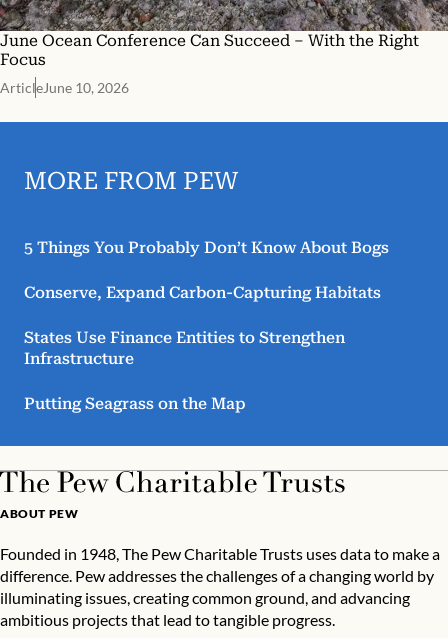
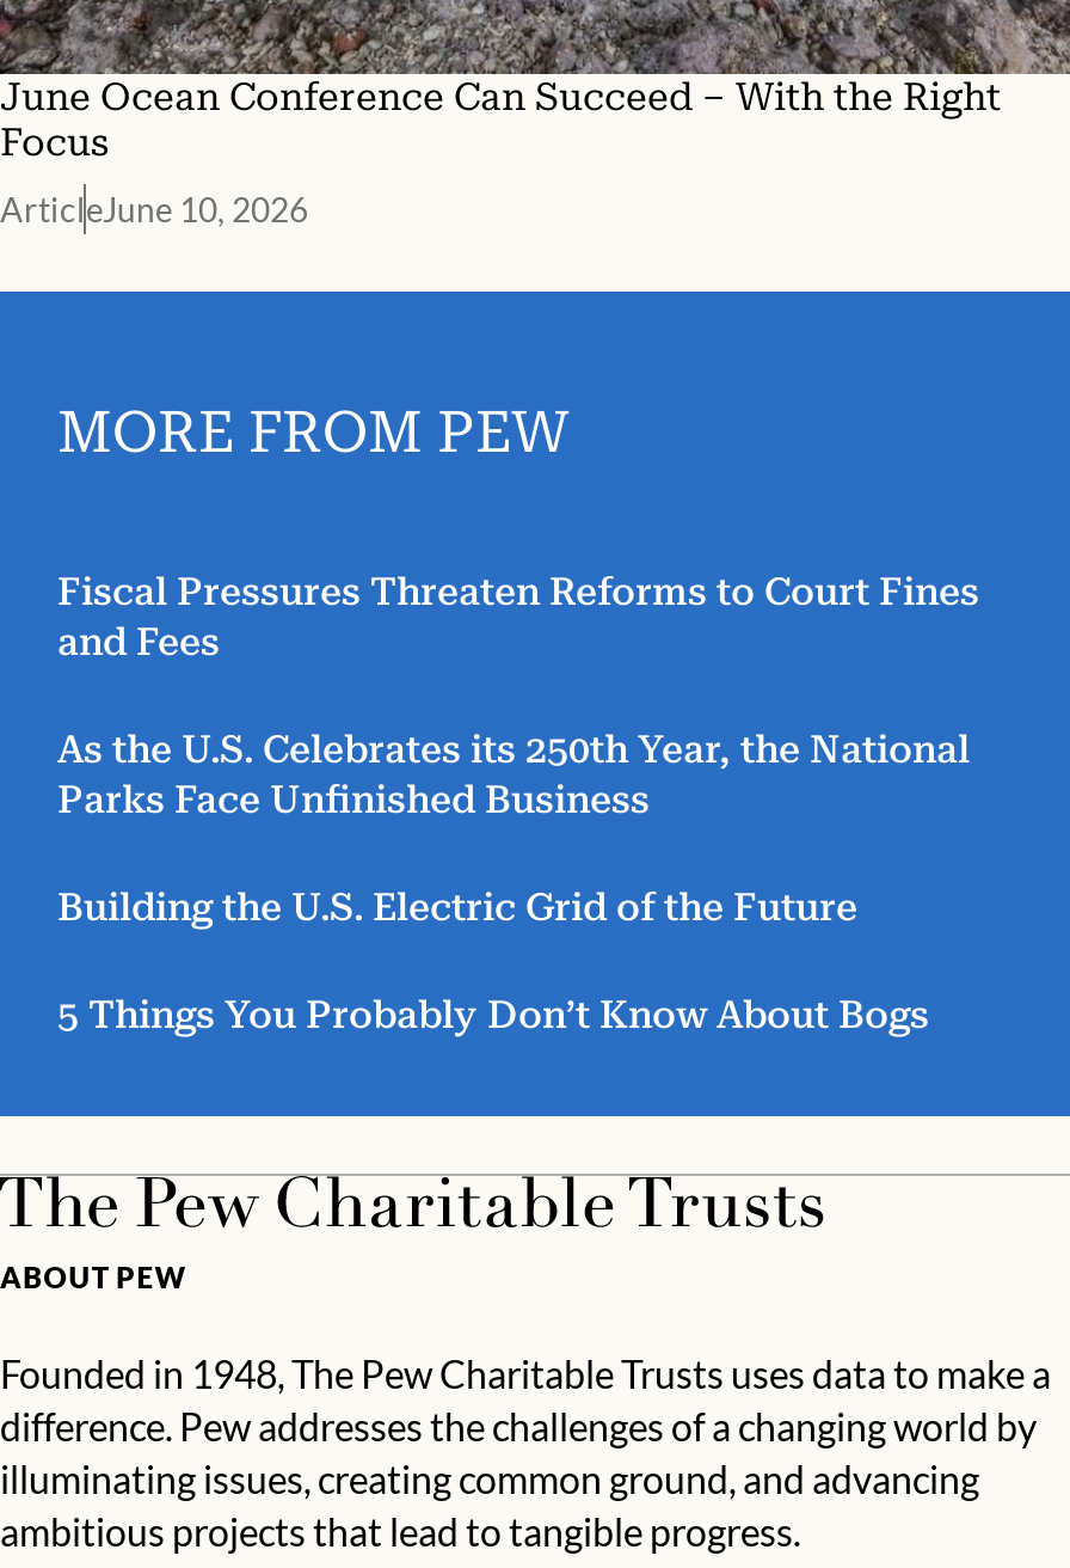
none -> [57,569,979,930] Fiscal Pressures Threaten Reforms to Court Fines | and Fees | As the U.S. Celebrates its 250th Year, the National | Parks Face Unfinished Business | Building the U.S. Electric Grid of the Future
moved [24,238,389,257] -> [57,992,929,1038]: 5 Things You Probably Don’t Know About Bogs
[24,283,381,413] Conserve, Expand Carbon-Capturing Habitats | States Use Finance Entities to Strengthen | Infrastructure | Putting Seagrass on the Map -> none

